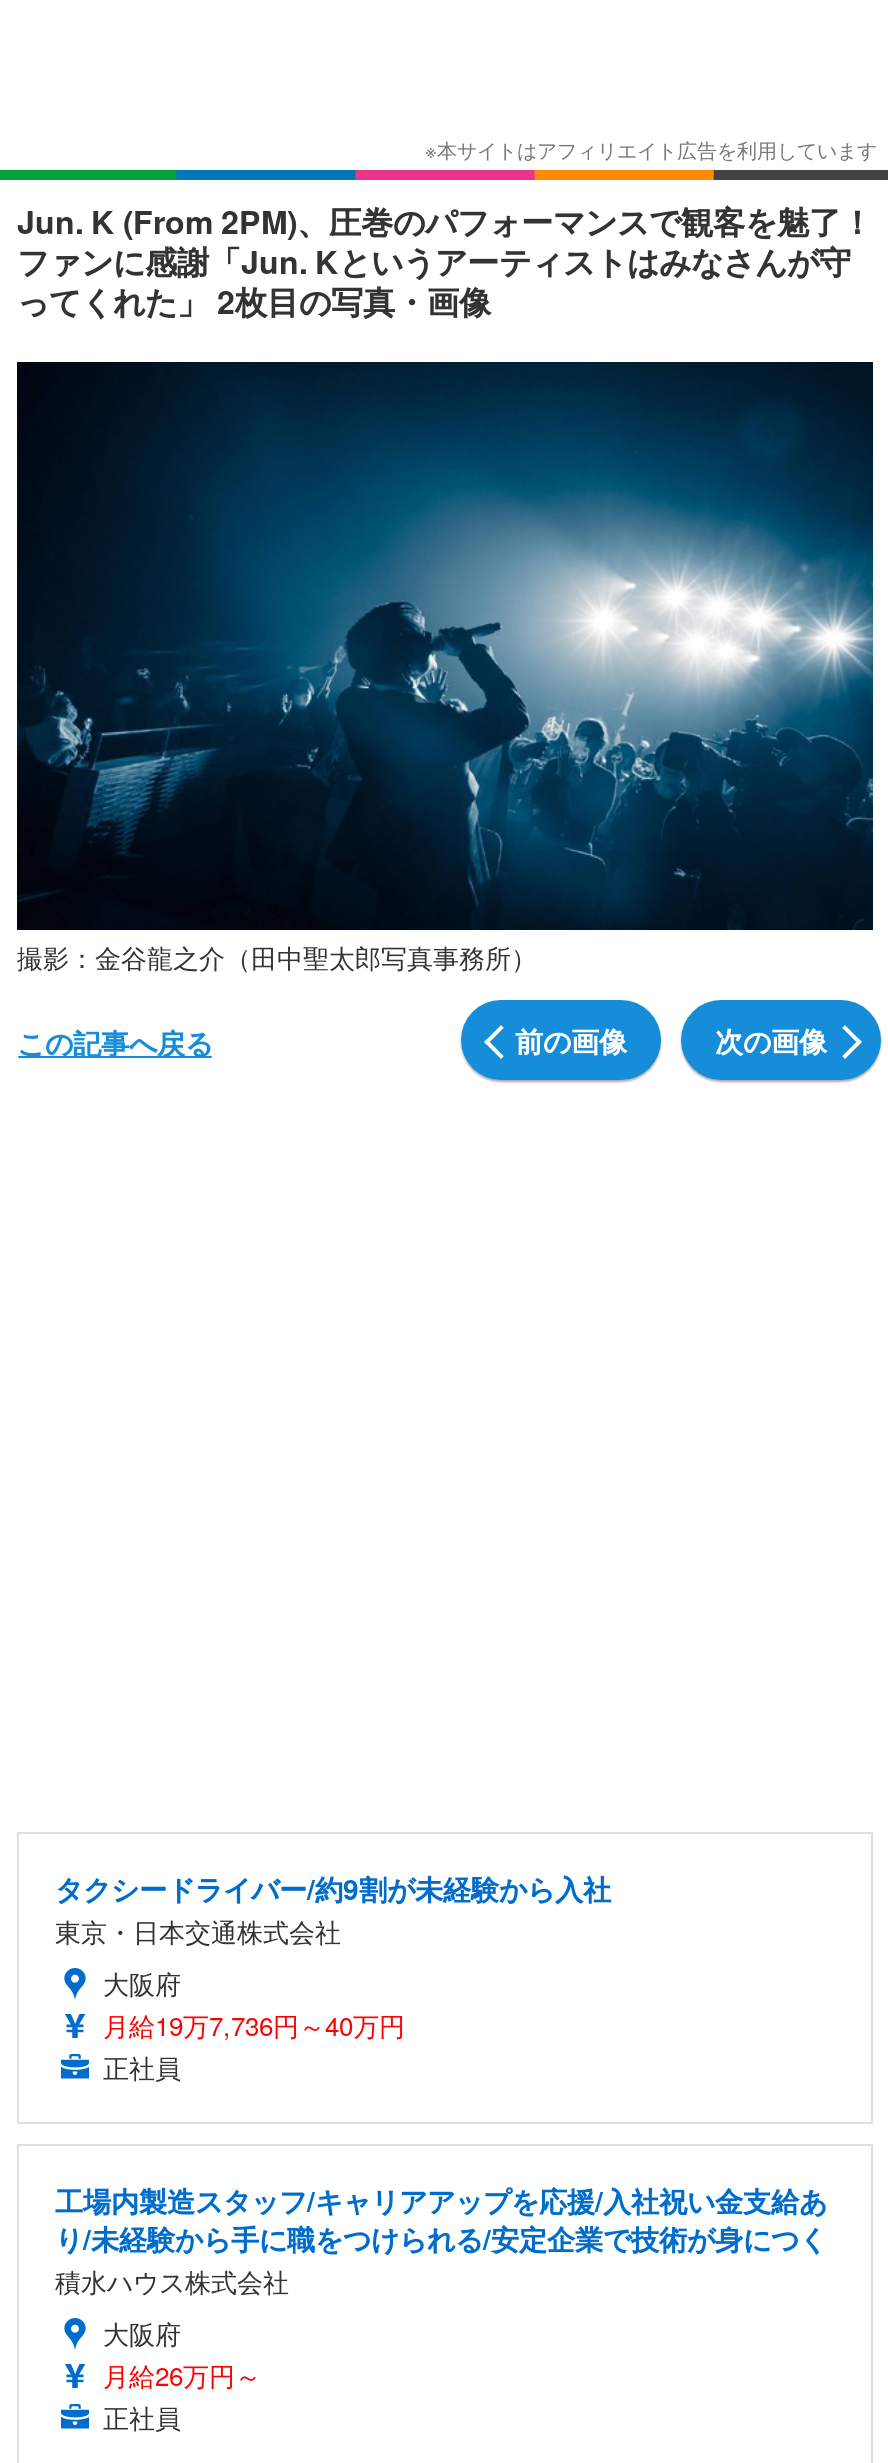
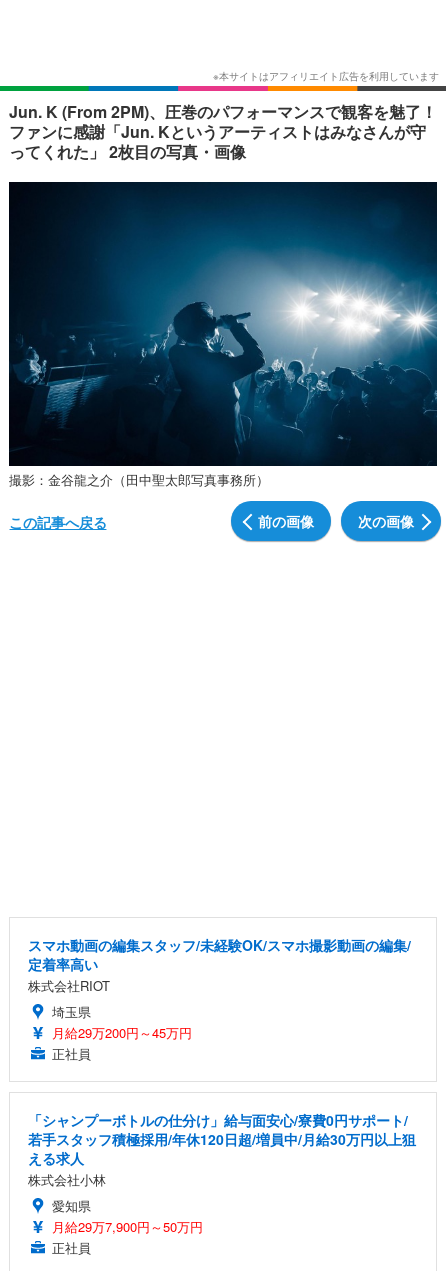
[55,1868,611,2044] タクシードライバー/約9割が未経験から入社 | 東京・日本交通株式会社 | 大阪府 | 月給19万7,736円～40万円 -> [28,935,411,1042] スマホ動画の編集スタッフ/未経験OK/スマホ撮影動画の編集/ | 定着率高い | 株式会社RIOT | 埼玉県 | 月給29万200円～45万円
[55,2180,827,2394] 工場内製造スタッフ/キャリアアップを応援/入社祝い金支給あ | り/未経験から手に職をつけられる/安定企業で技術が身につく | 積水ハウス株式会社 | 大阪府 | 月給26万円～ -> [28,1110,416,1236] 「シャンプーボトルの仕分け」給与面安心/寮費0円サポート/ | 若手スタッフ積極採用/年休120日超/増員中/月給30万円以上狙 | える求人 | 株式会社小林 | 愛知県 | 月給29万7,900円～50万円

